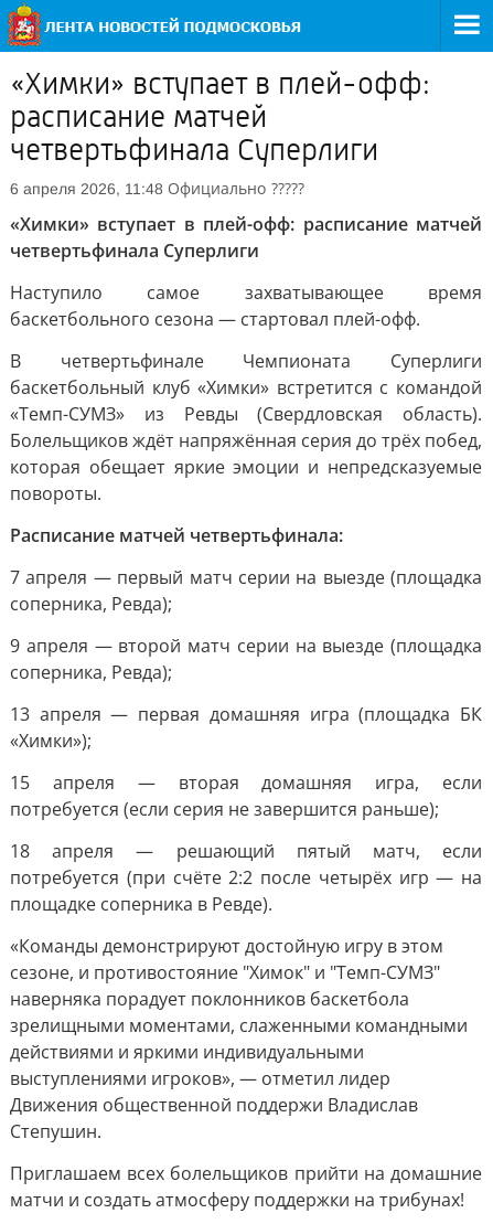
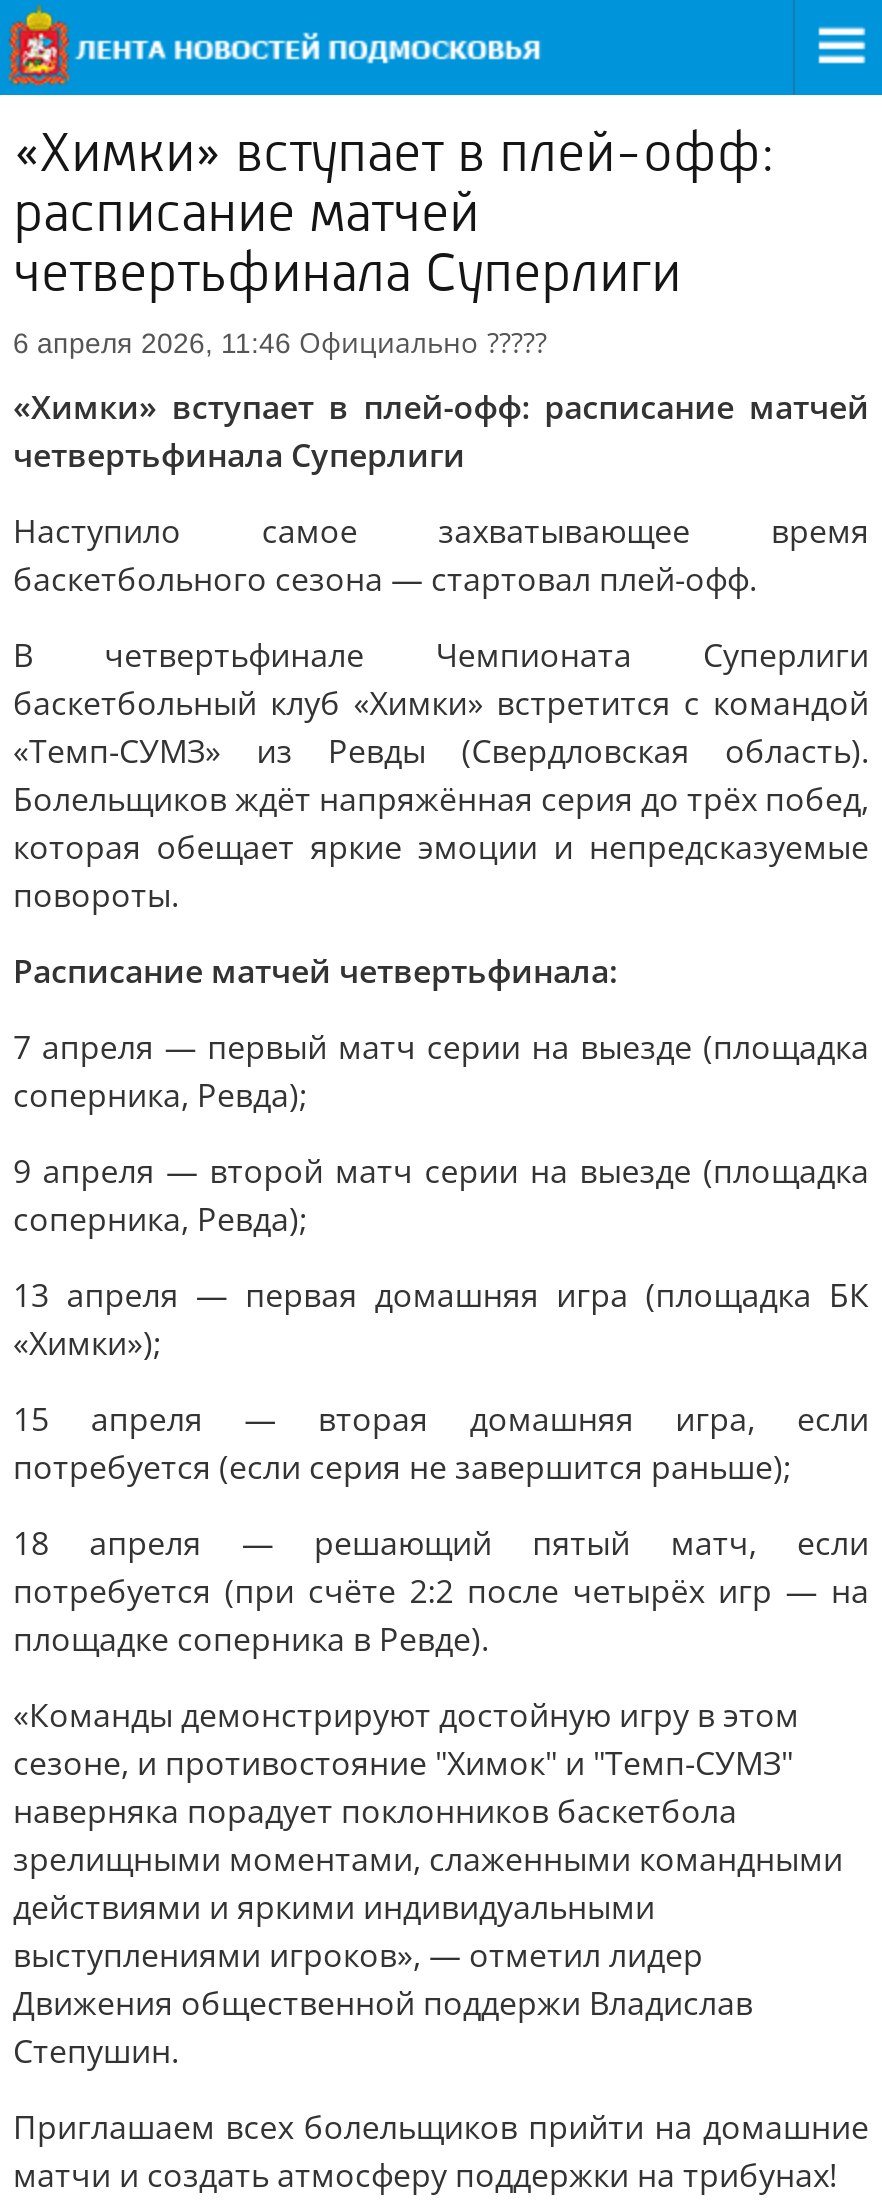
[10,178,304,199] 6 апреля 2026, 11:48 Официально ????? -> [13,323,547,361] 6 апреля 2026, 11:46 Официально ?????

